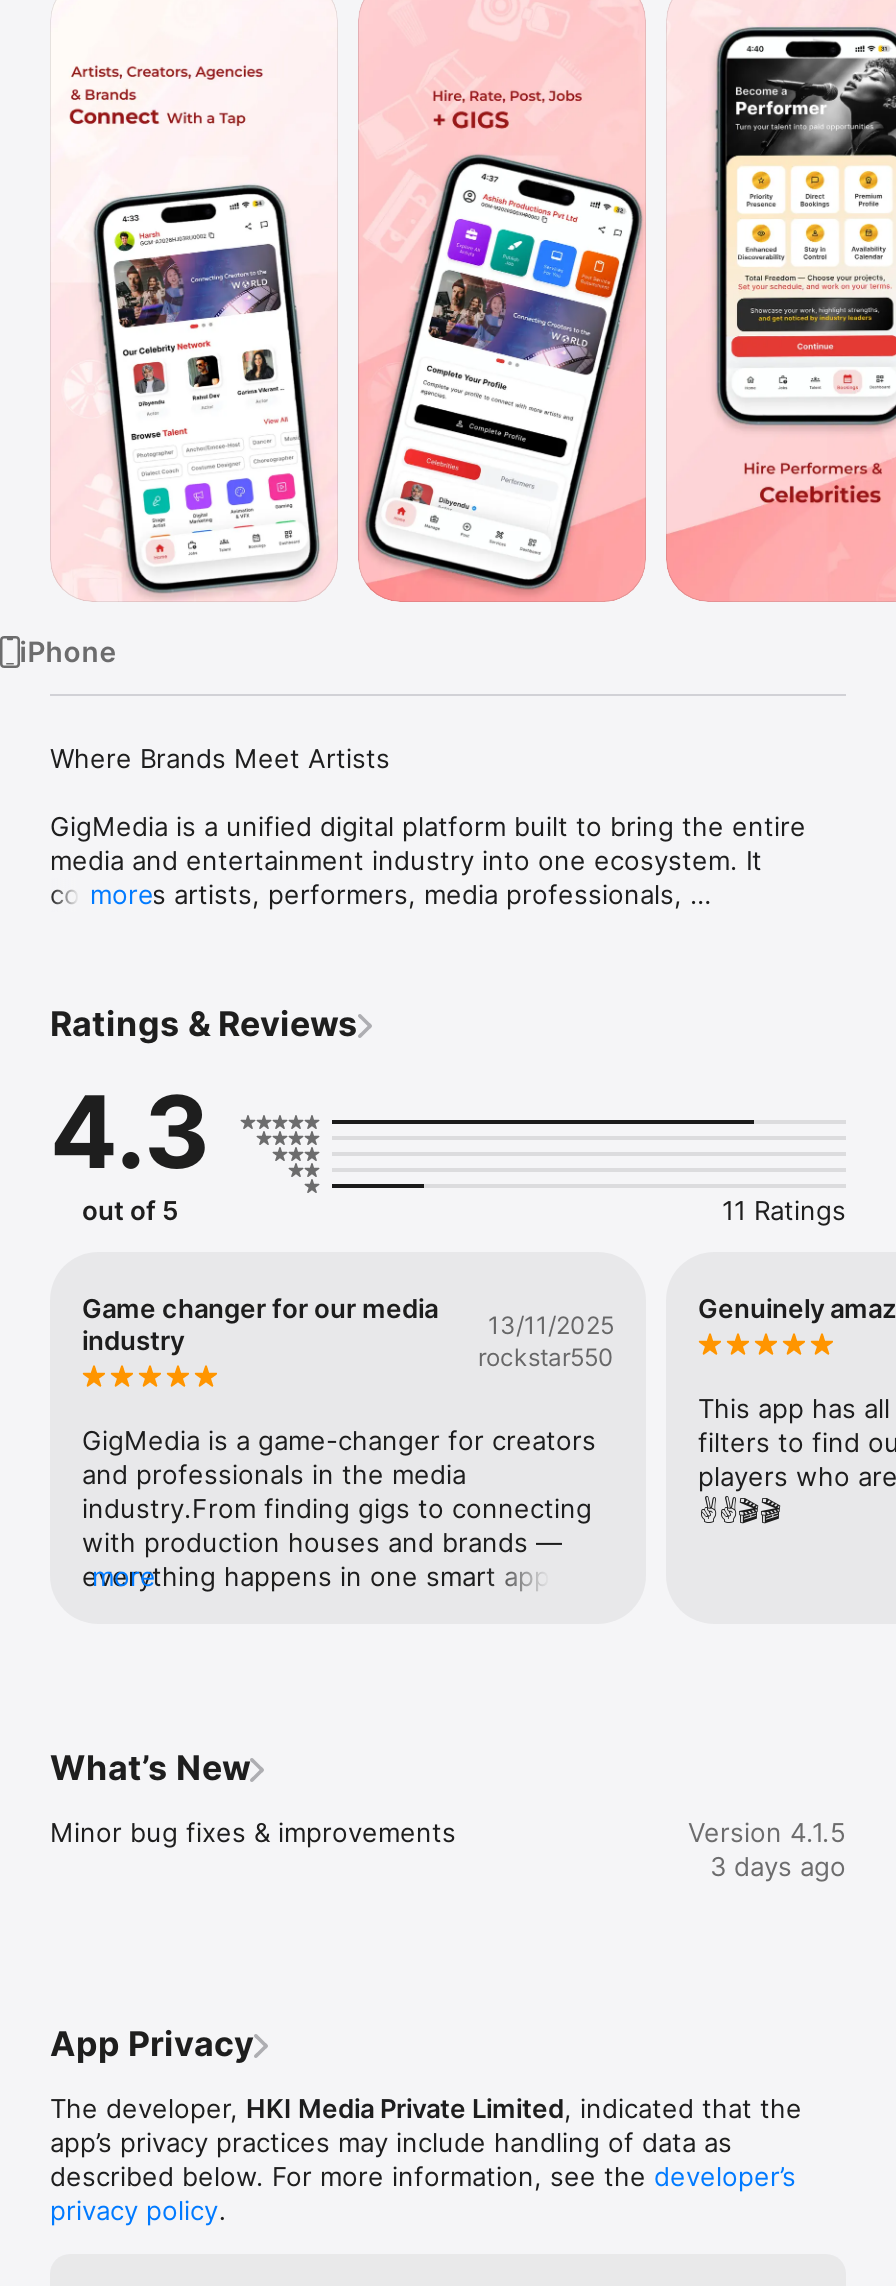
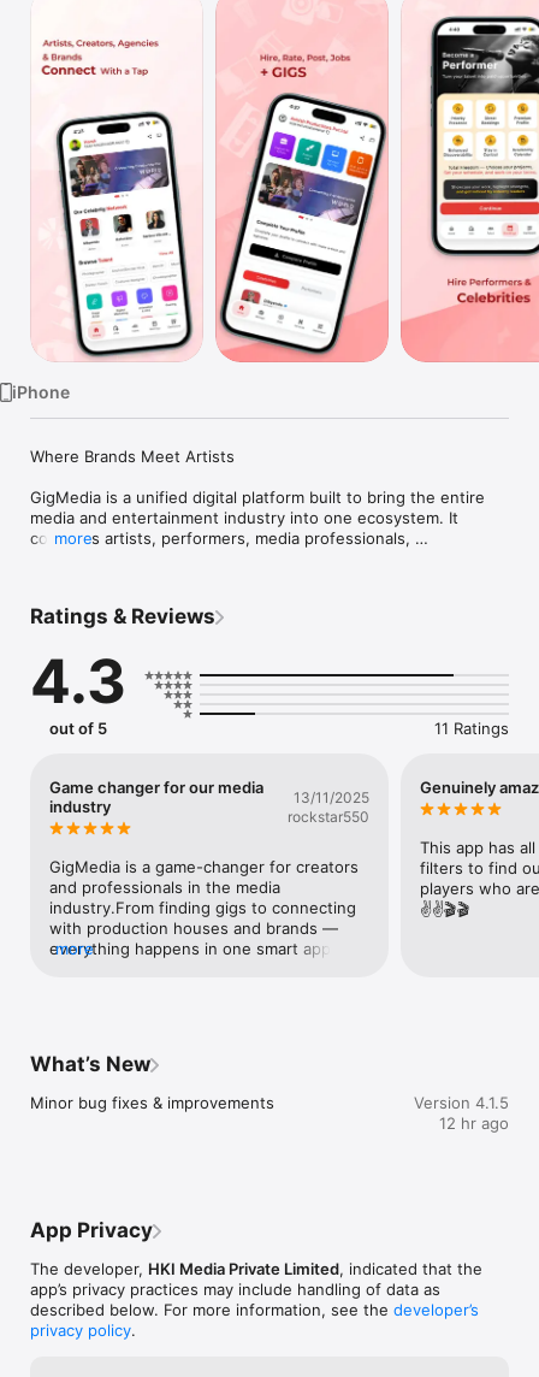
[710,1850,846,1882] 3 days ago -> [439,1113,509,1132] 12 hr ago

